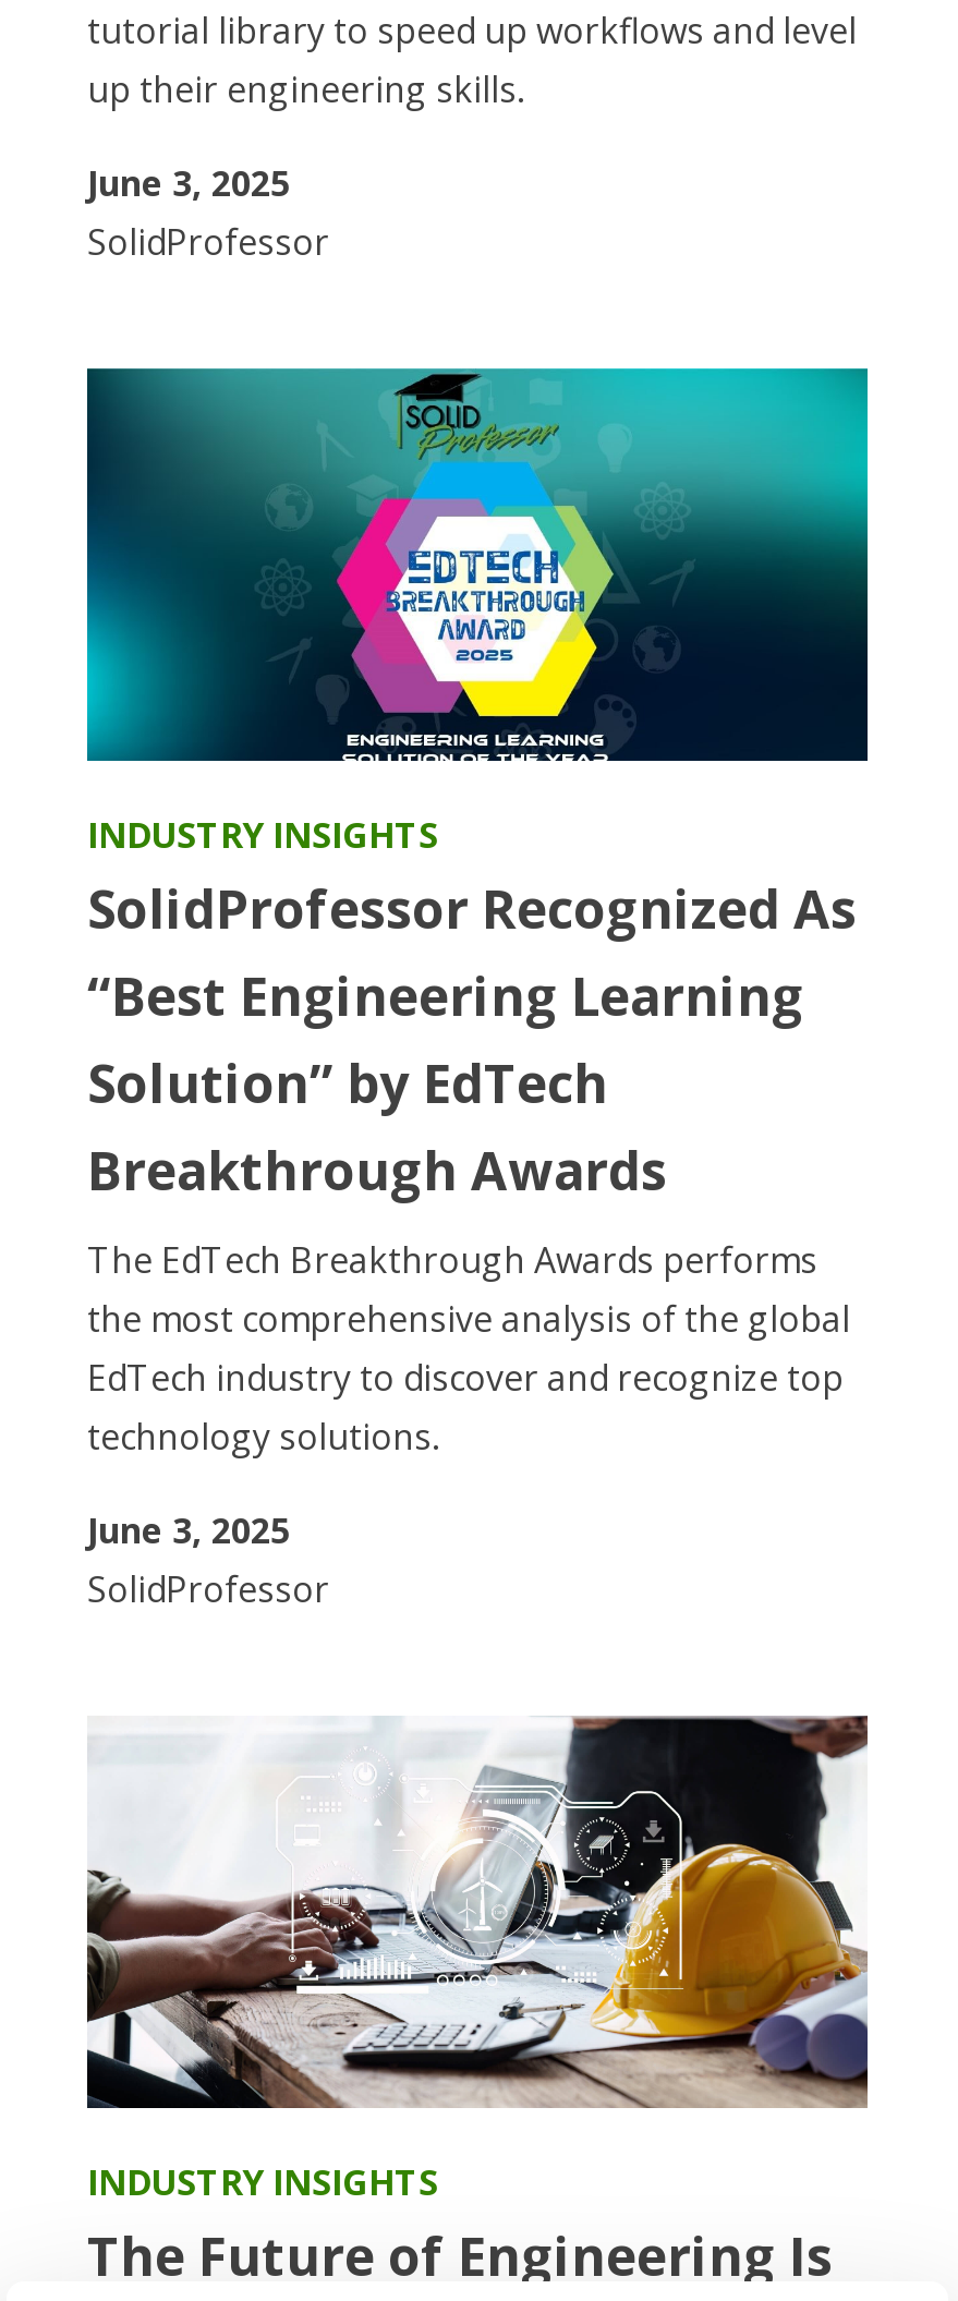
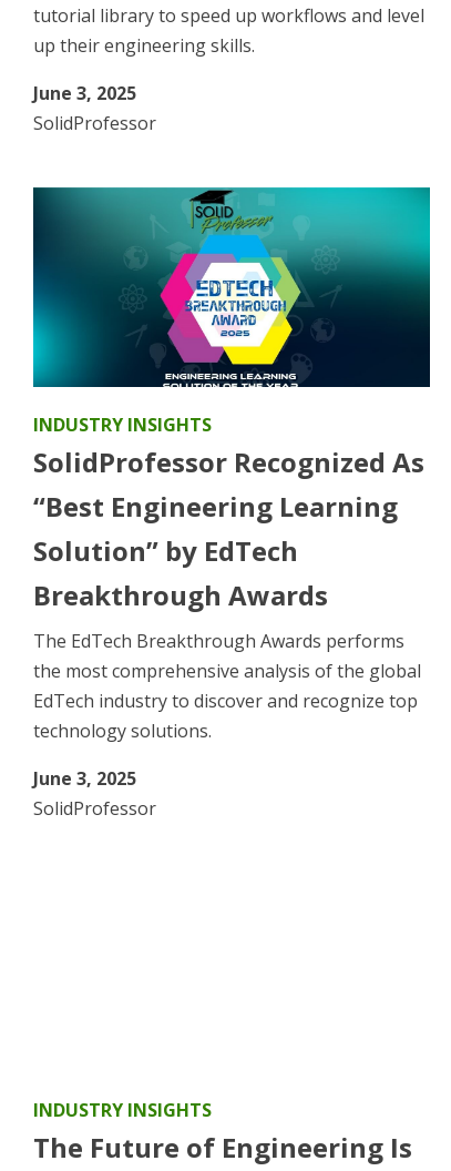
[85,1713,870,2110] [image] -> none

